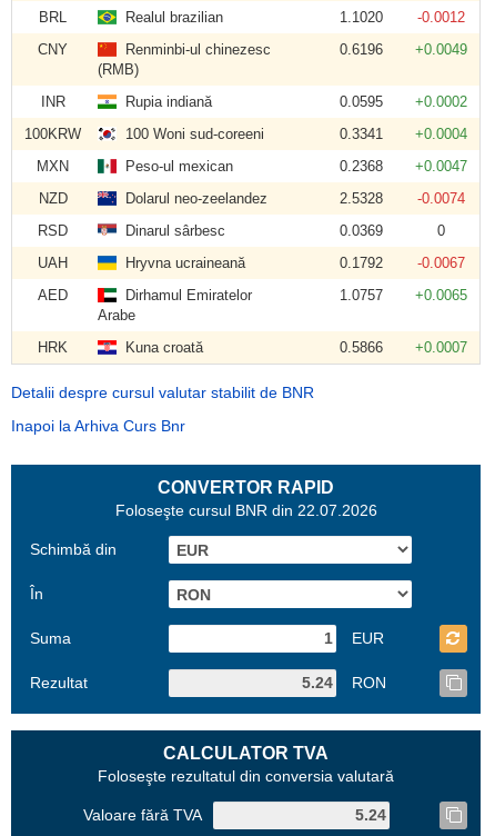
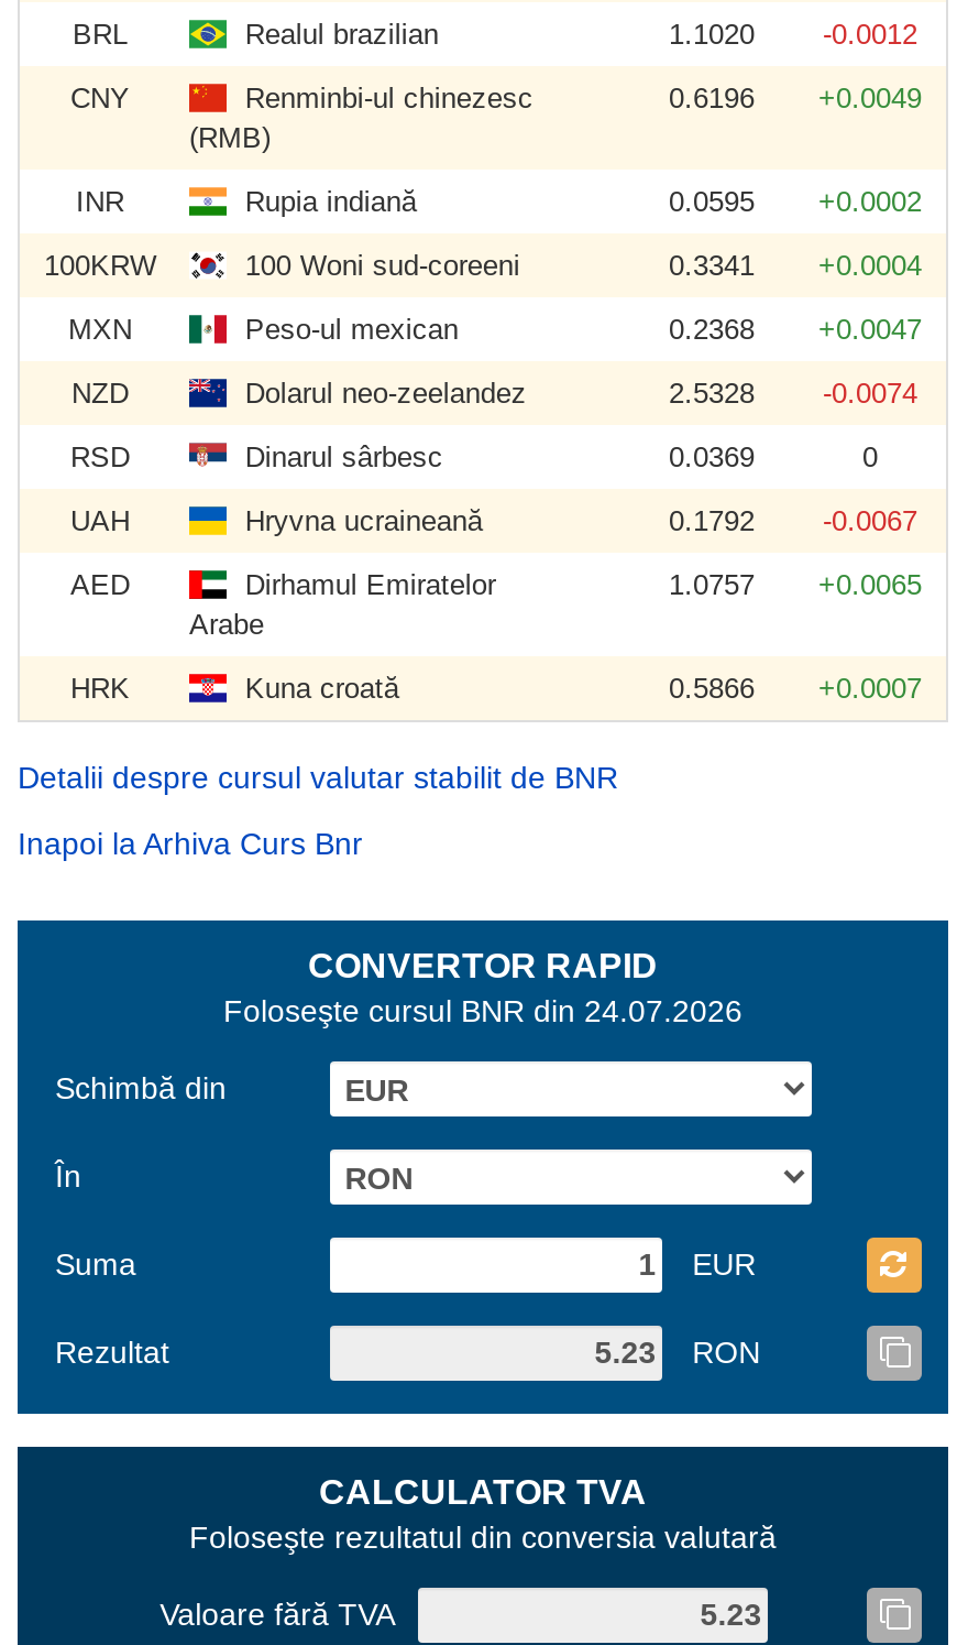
[115,501,377,519] Foloseşte cursul BNR din 22.07.2026 -> [223,993,743,1028] Foloseşte cursul BNR din 24.07.2026

